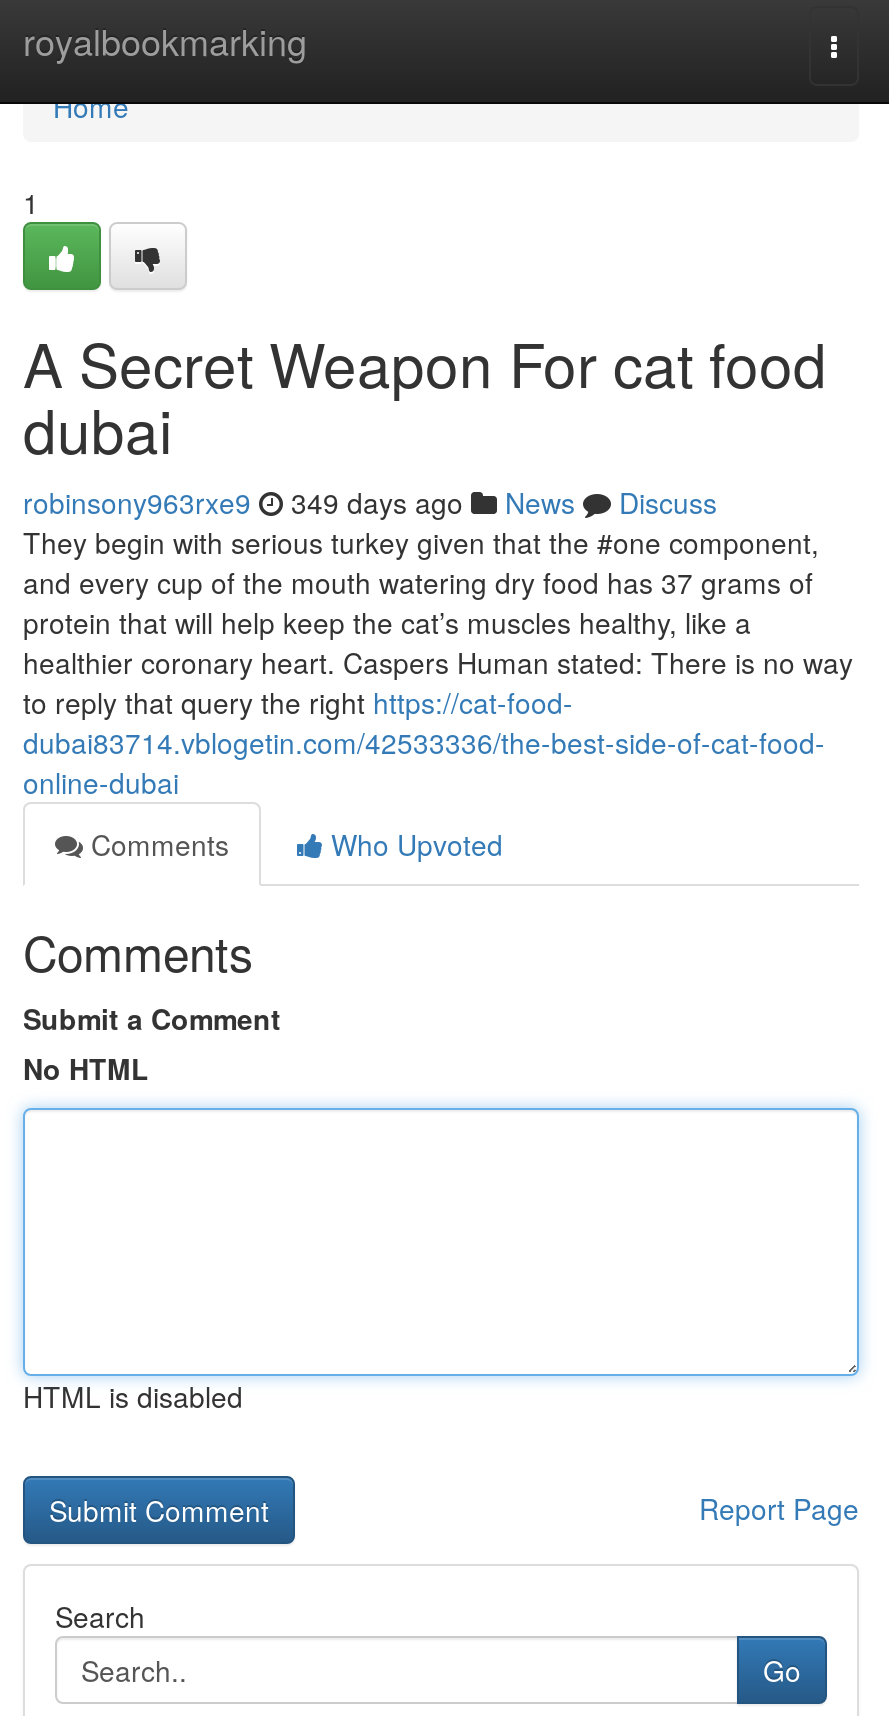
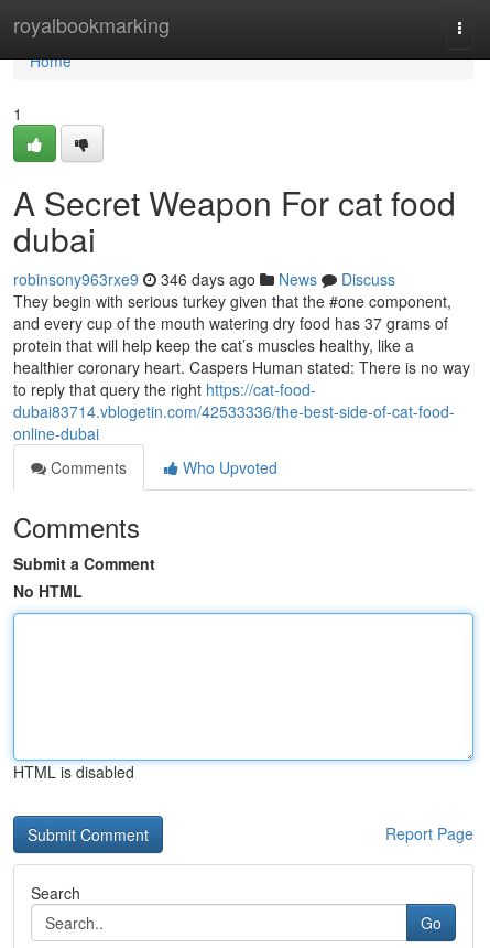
[23,482,717,522] robinsony963rxe9 349 days ago News Discuss -> [13,268,395,290] robinsony963rxe9 346 days ago News Discuss

